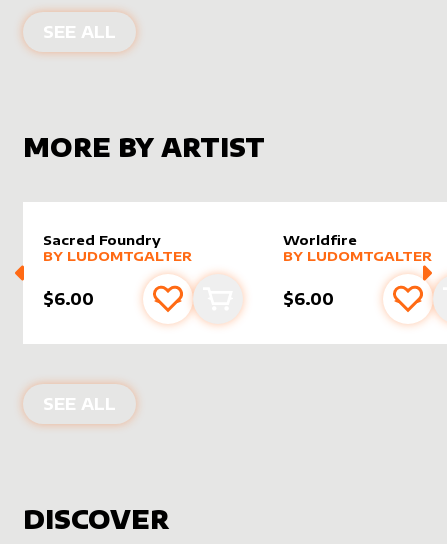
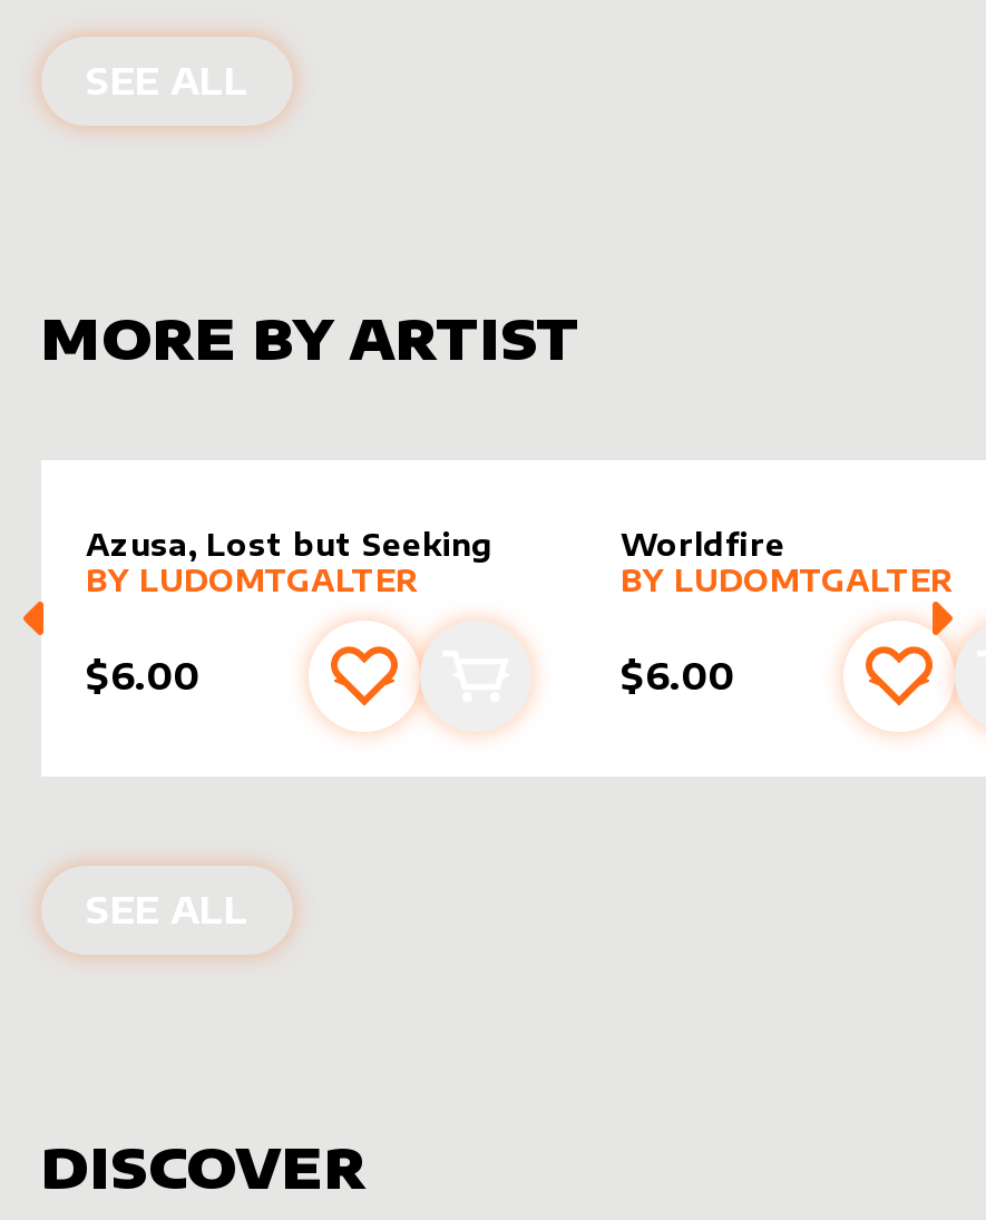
[43,232,161,248] Sacred Foundry -> [86,527,494,563] Azusa, Lost but Seeking

